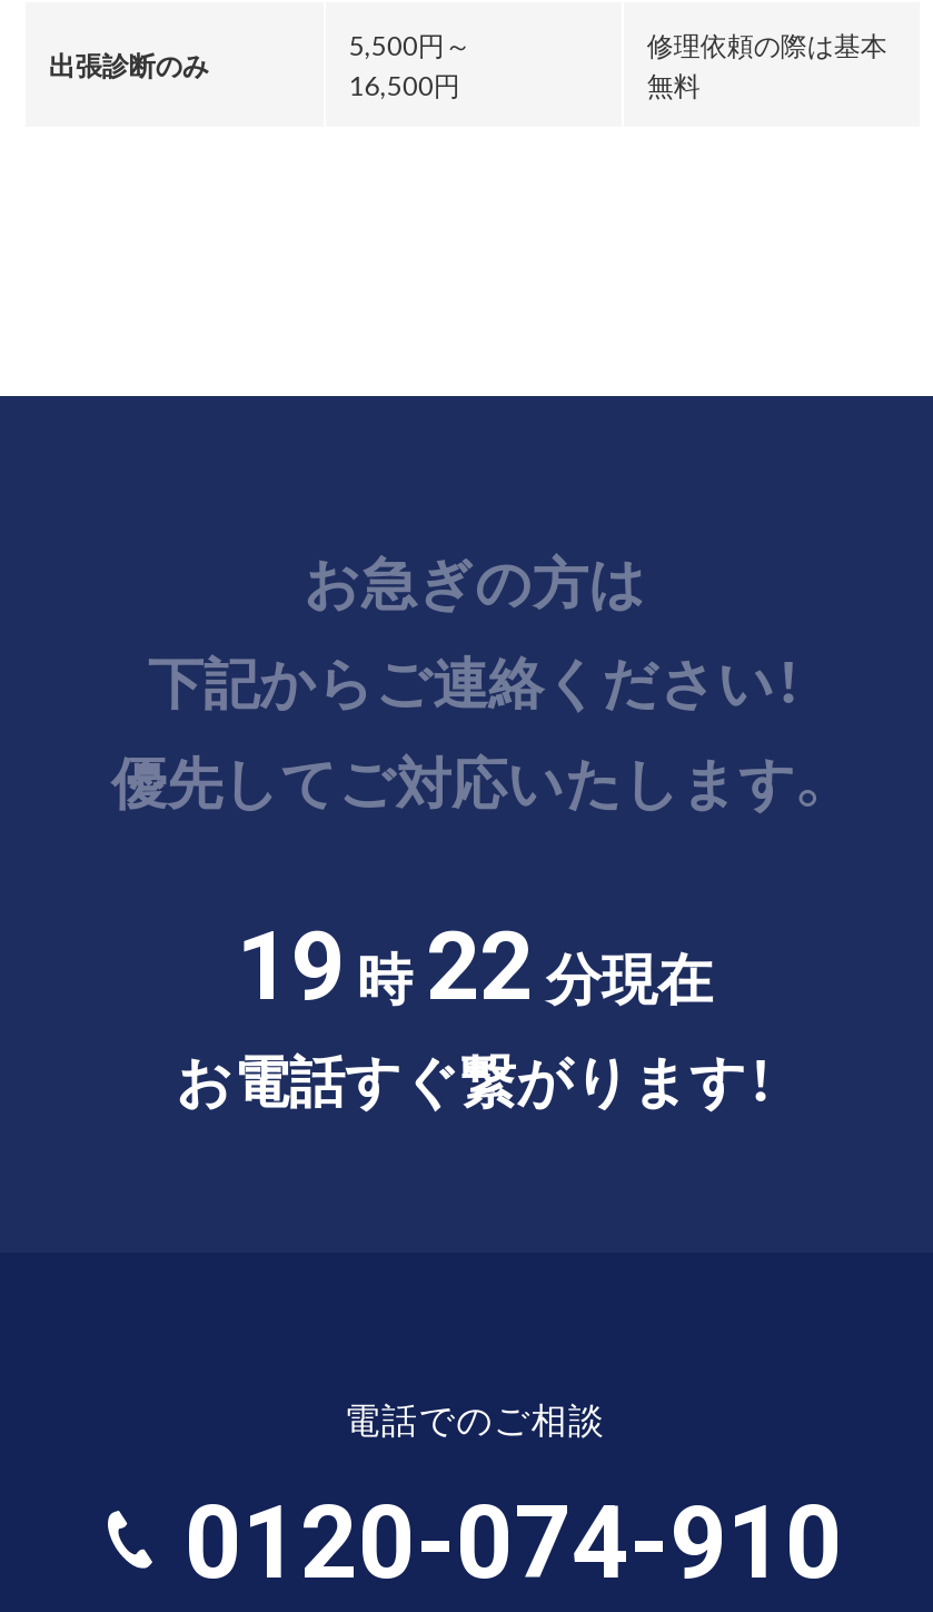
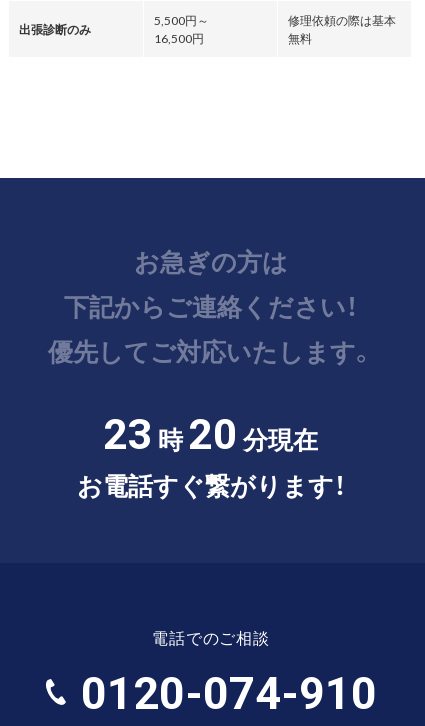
[237,912,713,1021] 19時22分現在 -> [104,410,318,459] 23時20分現在

